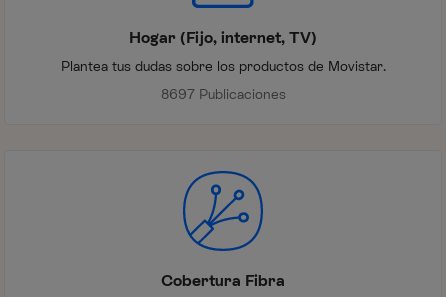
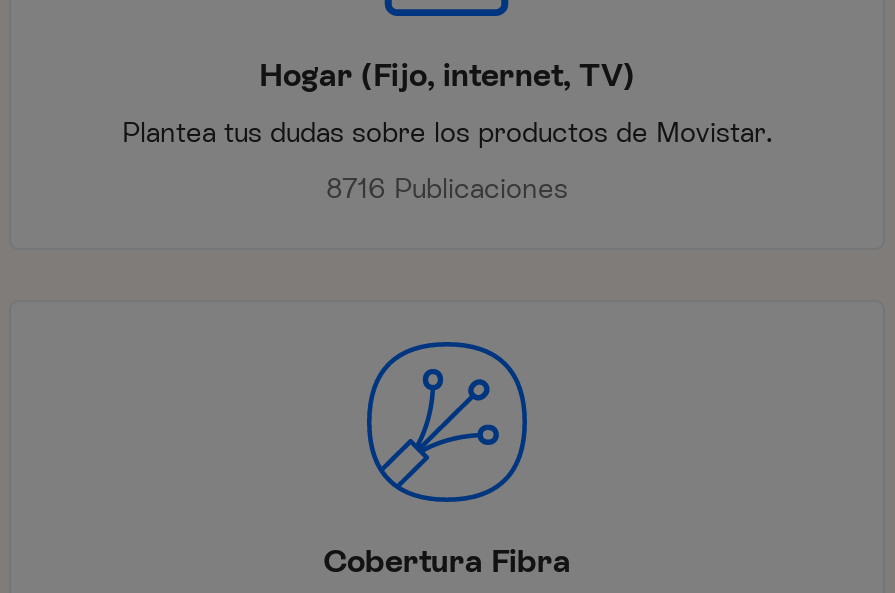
[160,86,285,103] 8697 Publicaciones -> [326,172,568,206] 8716 Publicaciones

